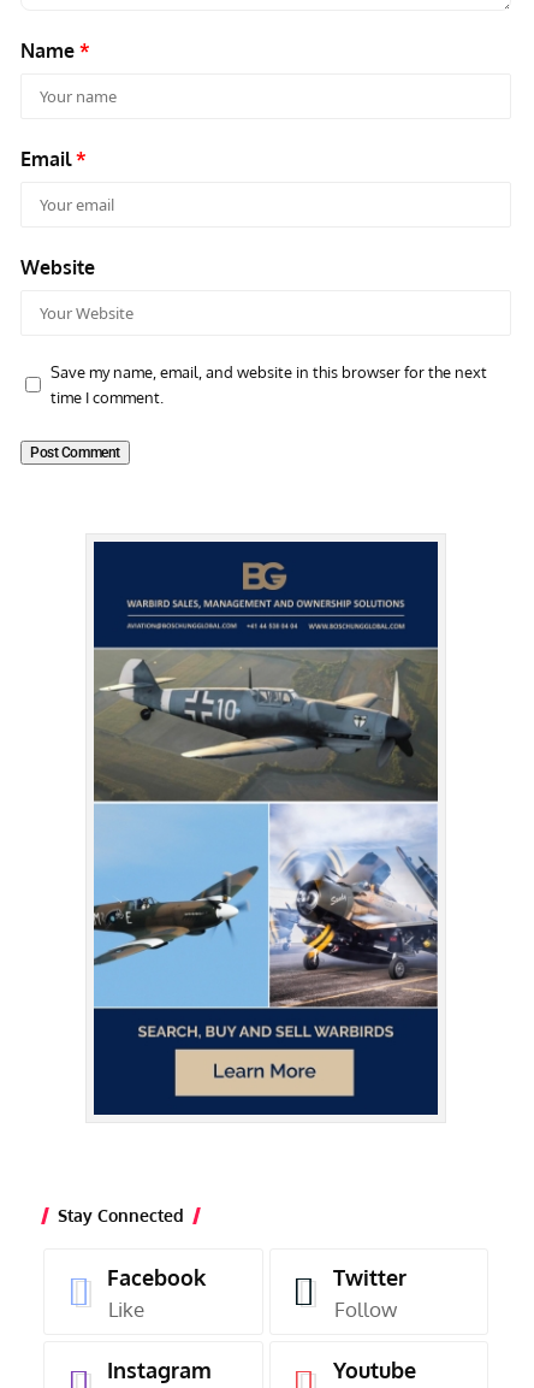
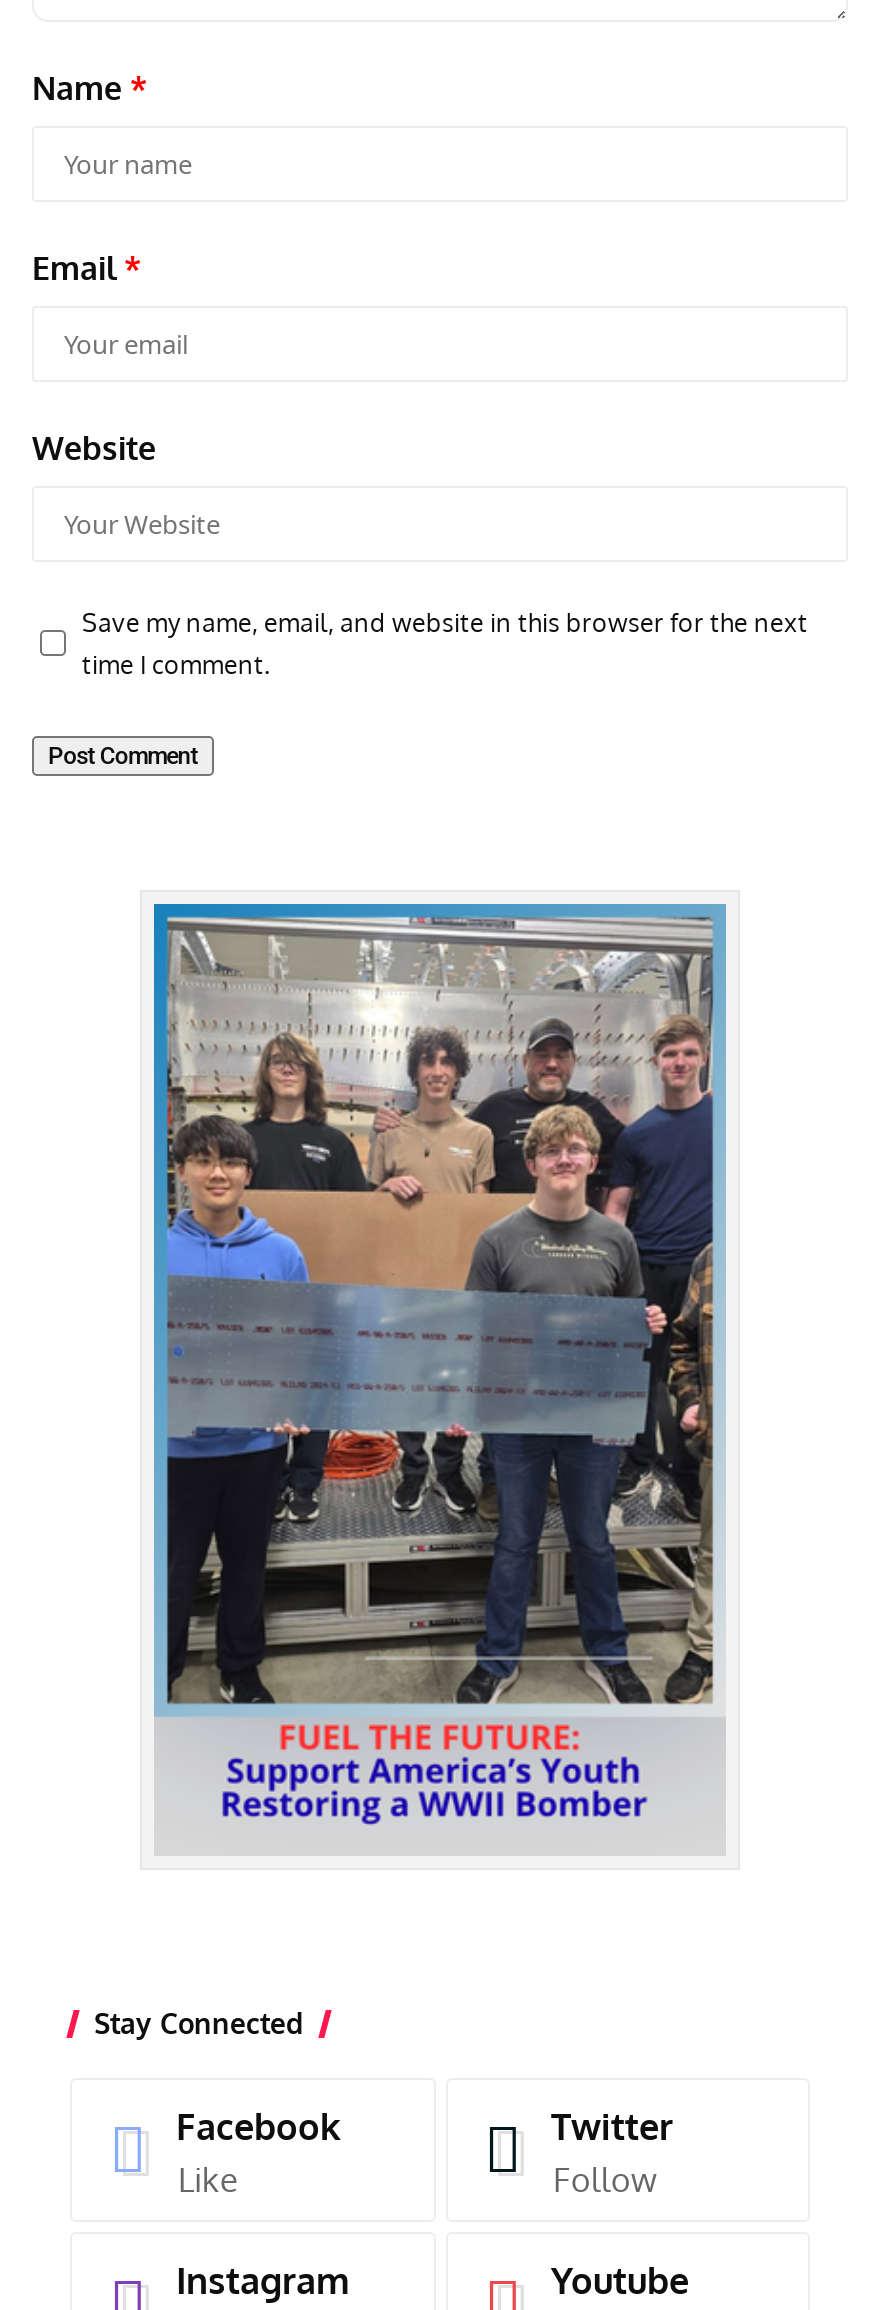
[93,541,439,1116] [image] -> [152,902,726,1856] [image]

